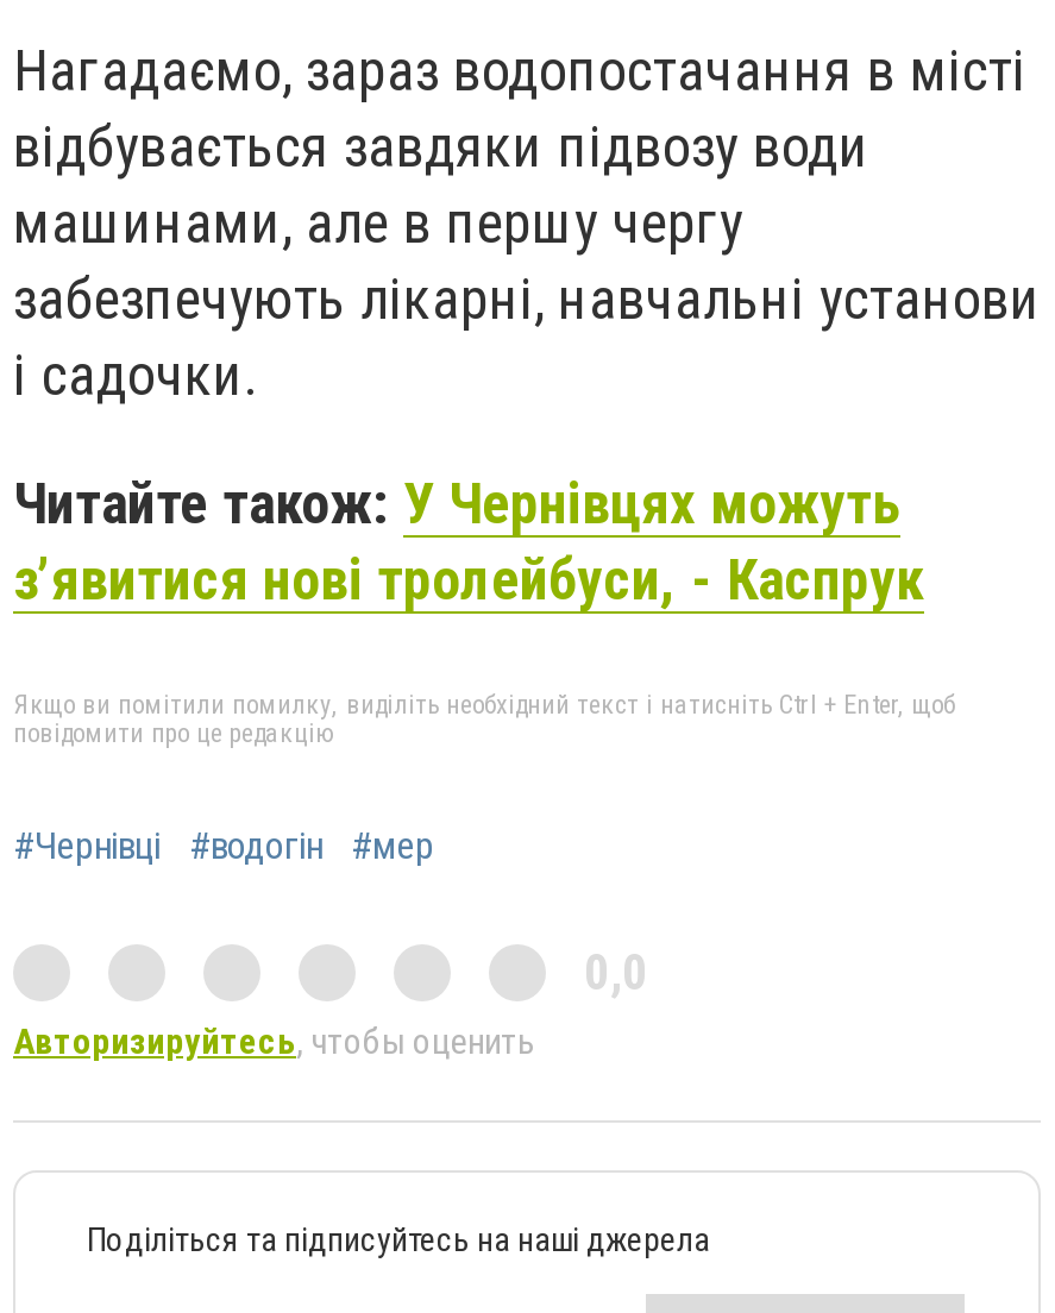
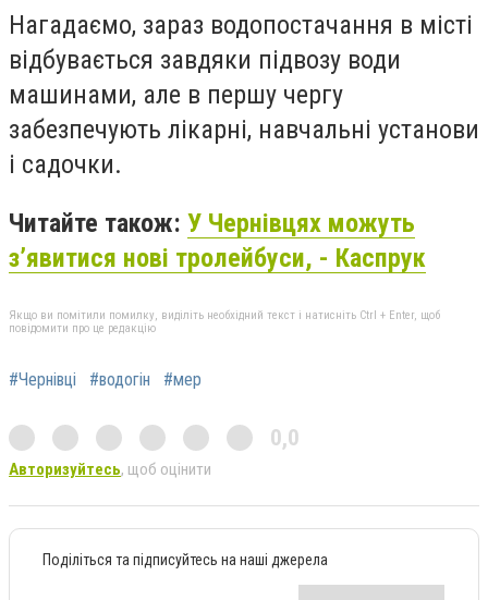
[13,1021,534,1064] Авторизируйтесь, чтобы оценить -> [9,460,211,479] Авторизуйтесь, щоб оцінити

